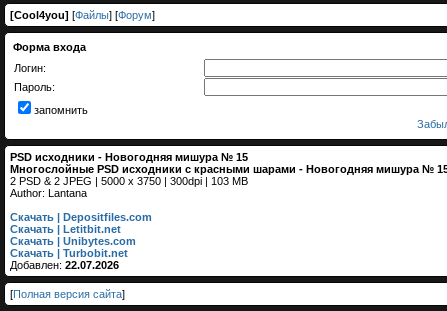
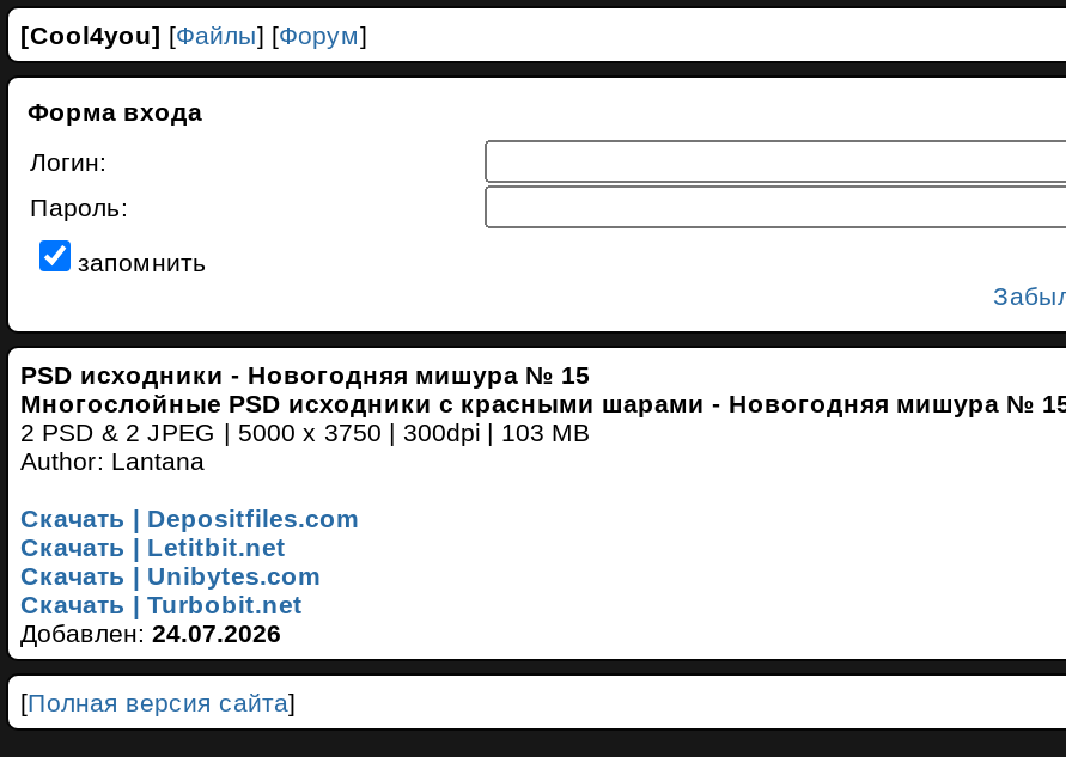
[10,259,119,271] Добавлен: 22.07.2026 -> [20,618,281,647] Добавлен: 24.07.2026

